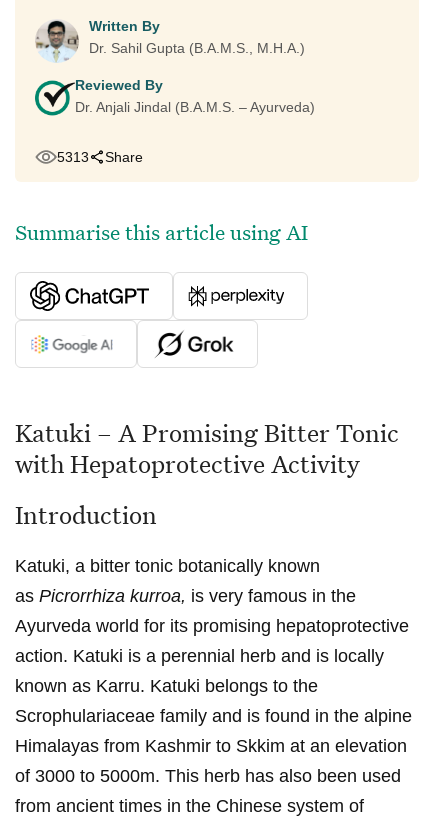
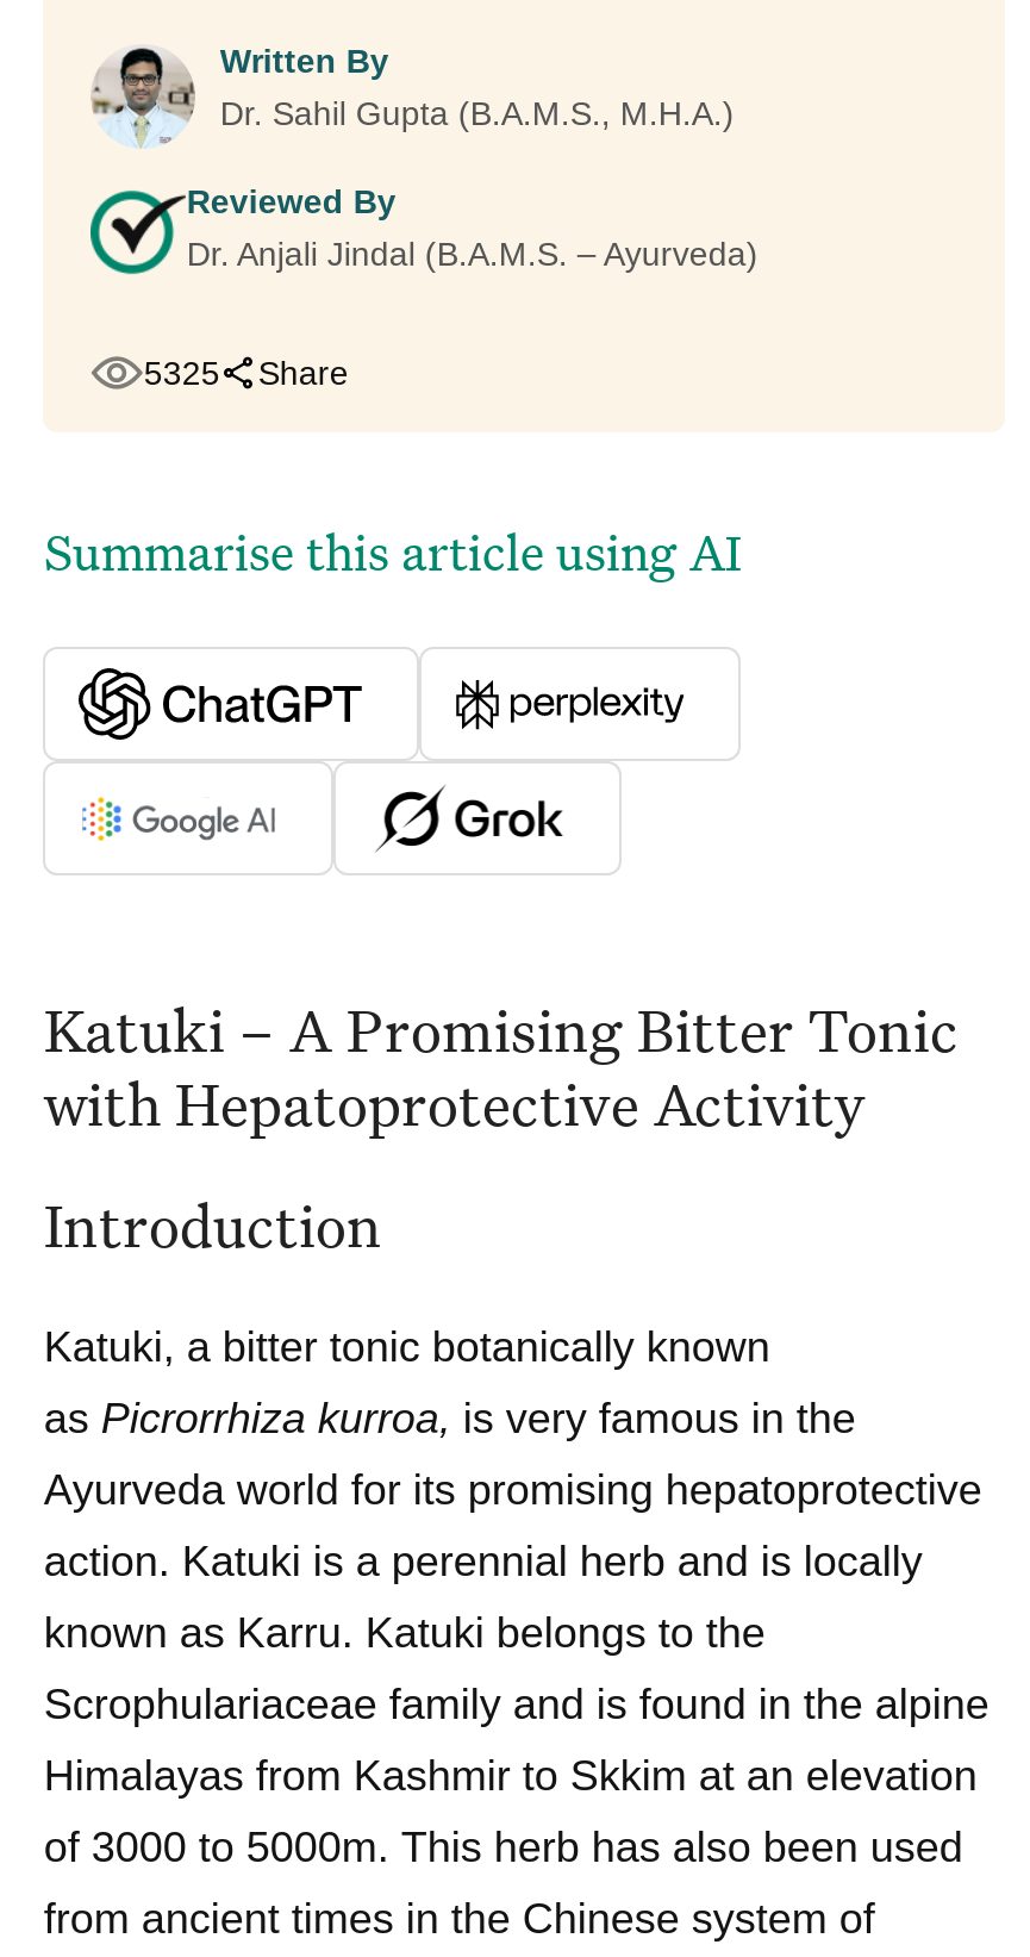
[57,149,143,165] 5313 Share -> [144,354,349,392] 5325 Share

